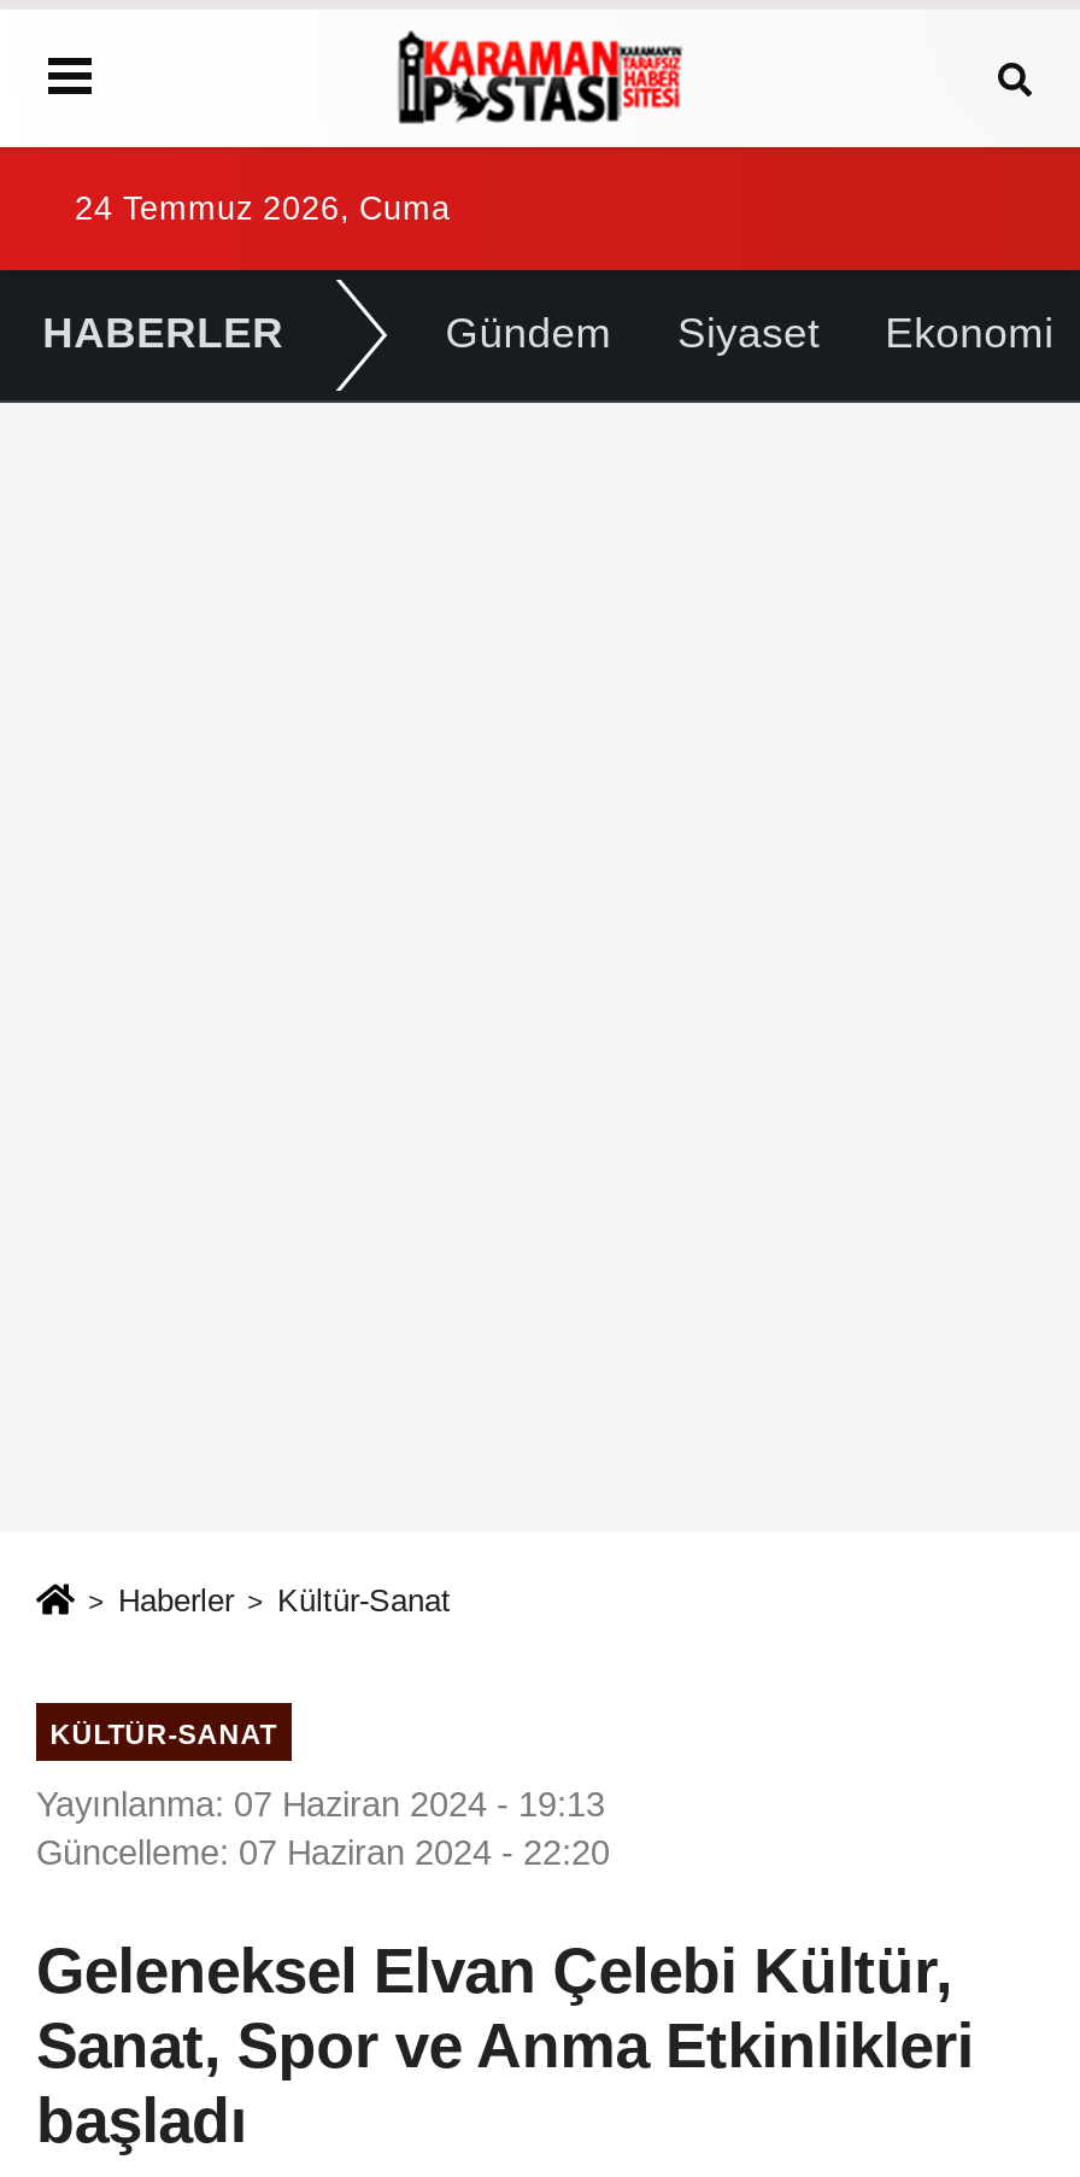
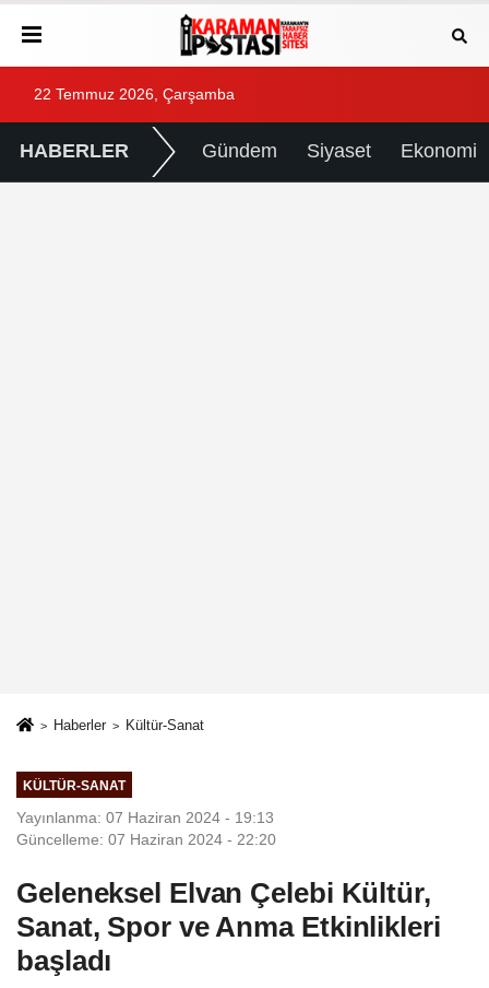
[75,191,451,227] 24 Temmuz 2026, Cuma -> [34,86,235,103] 22 Temmuz 2026, Çarşamba

